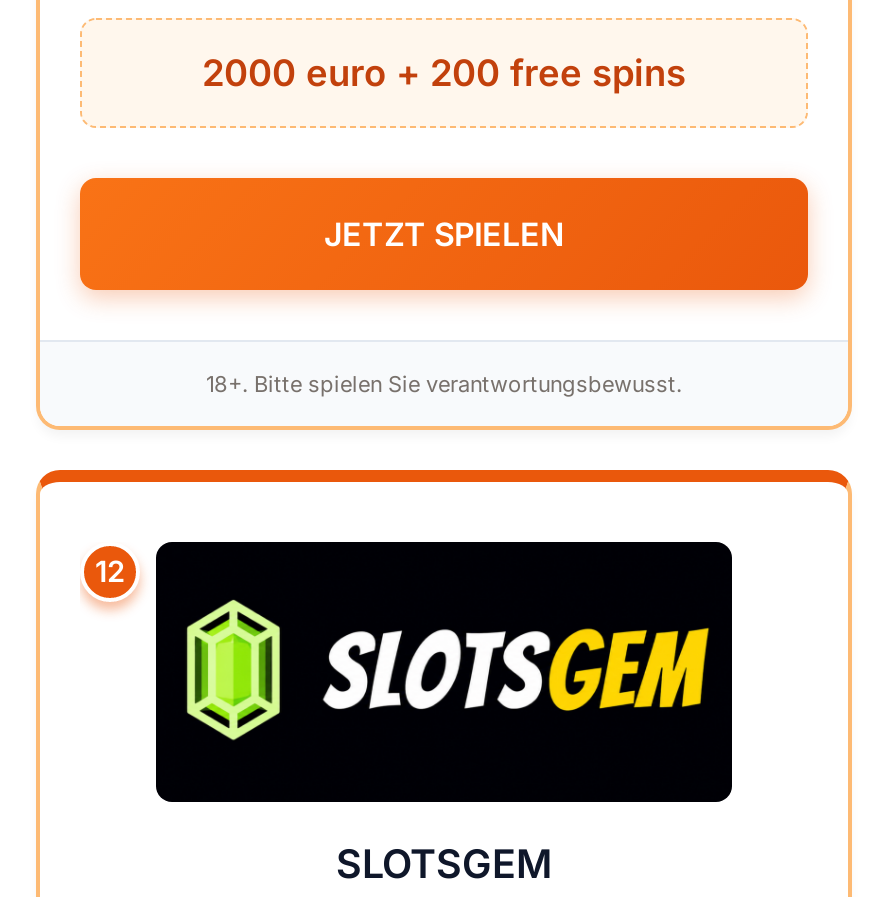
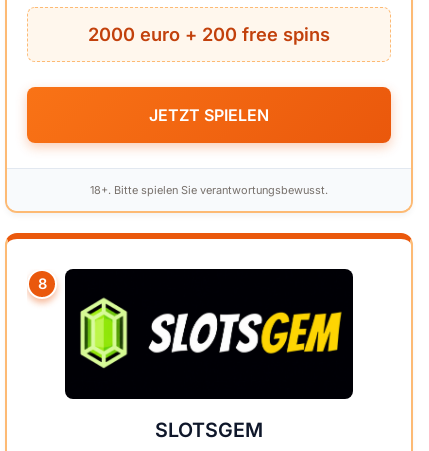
[95,554,125,590] 12 -> [37,275,46,293] 8

